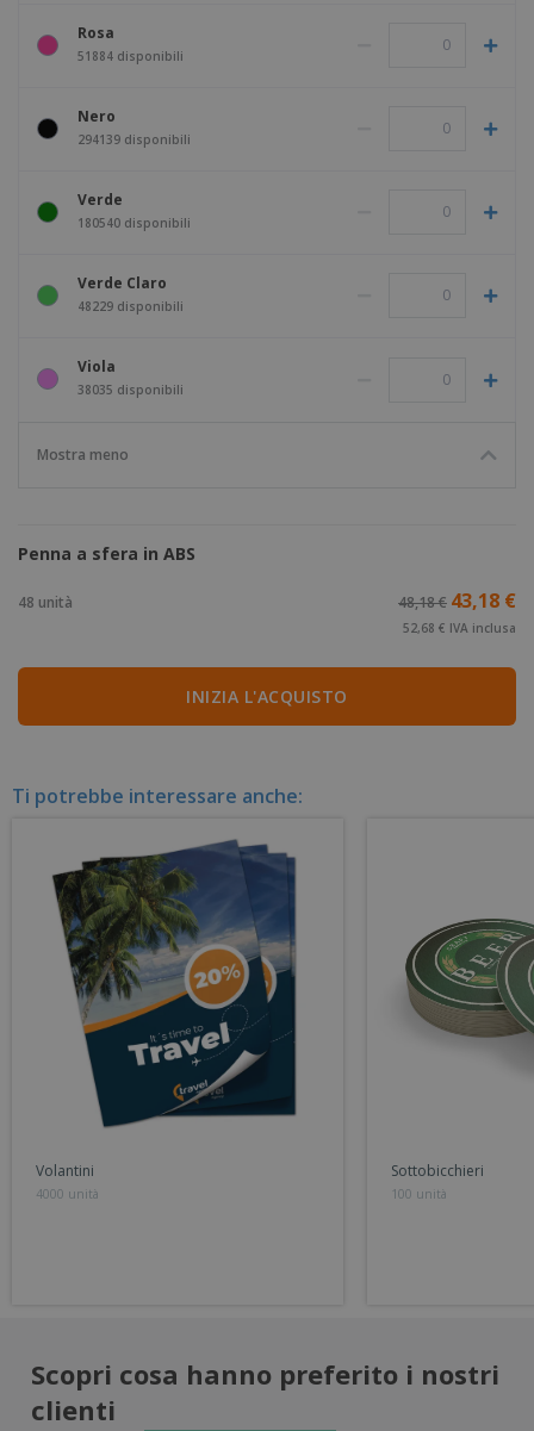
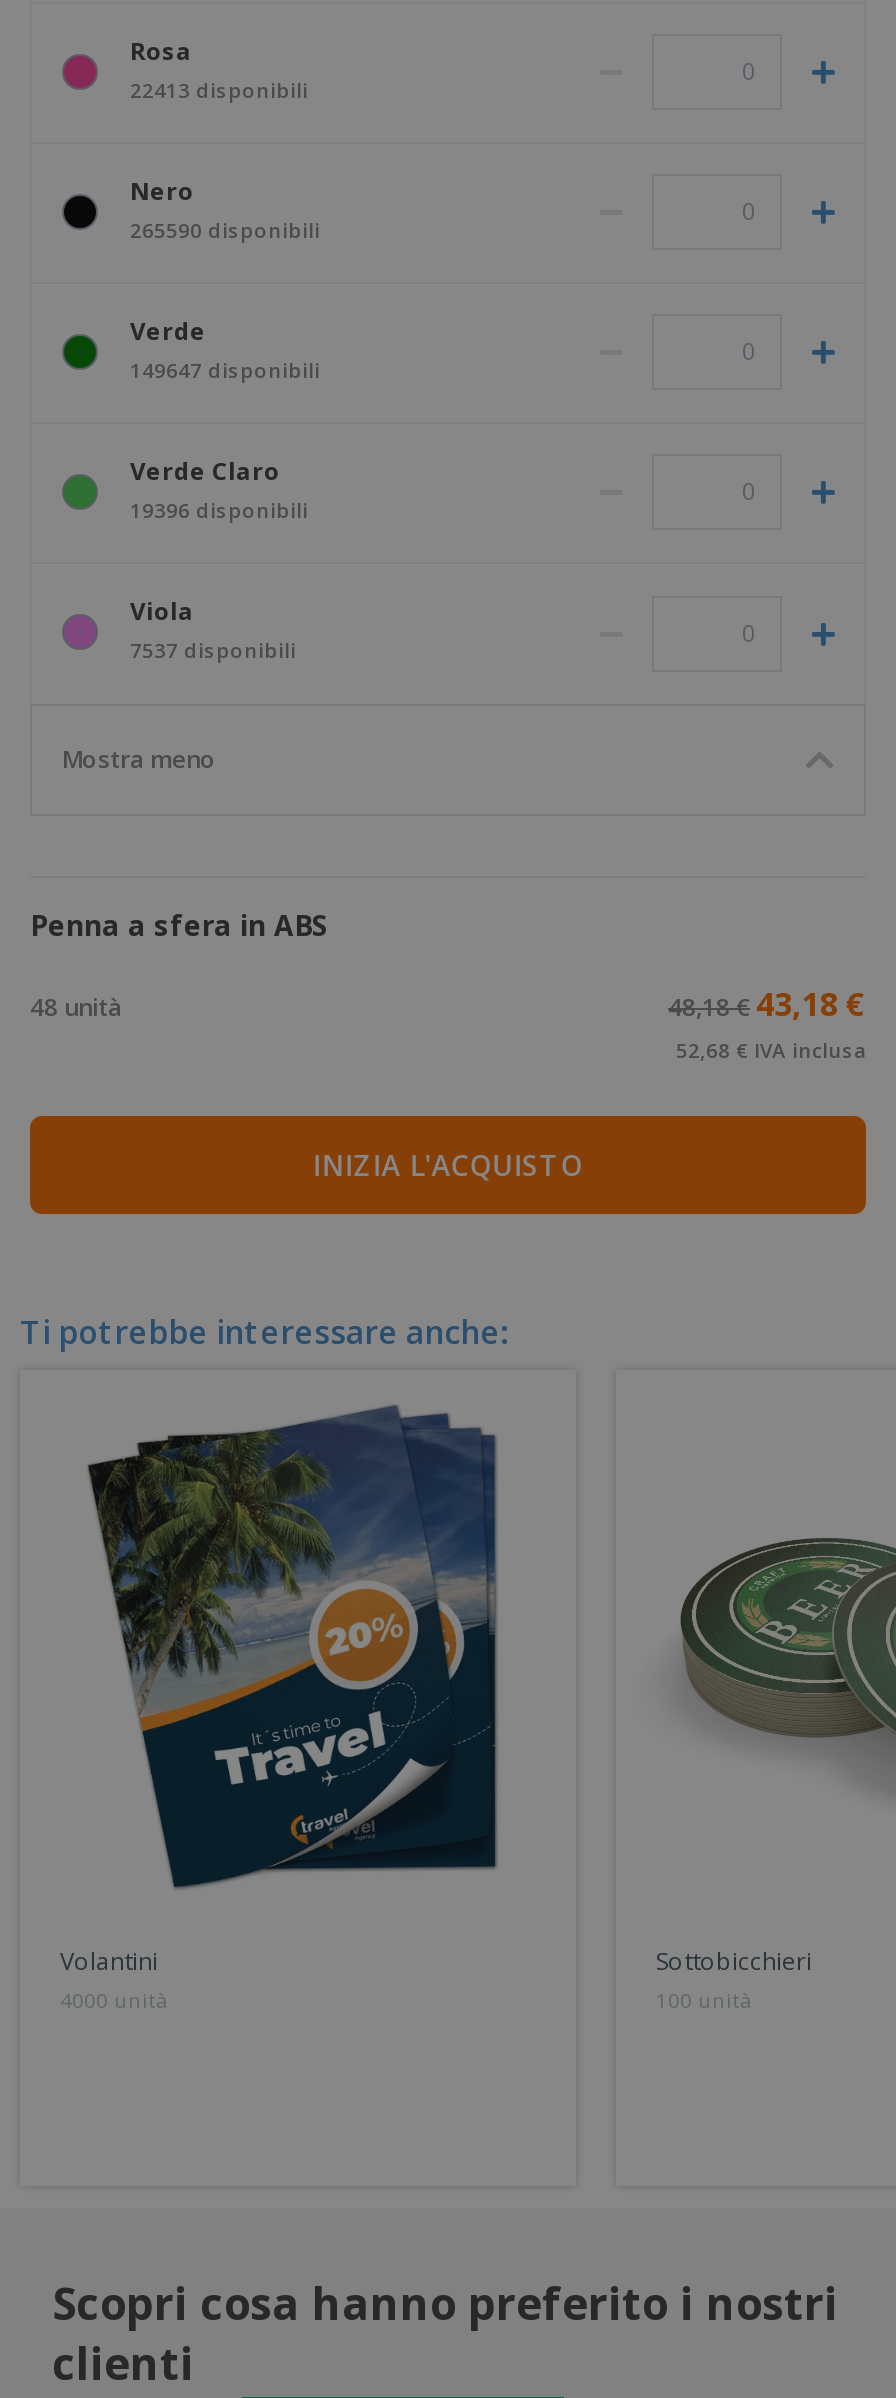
[77,47,184,64] 51884 disponibili -> [130,76,308,104] 22413 disponibili
[77,131,191,148] 294139 disponibili -> [130,216,320,244] 265590 disponibili
[77,214,191,231] 180540 disponibili -> [130,356,320,384] 149647 disponibili
[77,298,184,314] 48229 disponibili -> [130,496,308,524] 19396 disponibili
[77,381,184,398] 38035 disponibili -> [130,636,296,664] 7537 disponibili

